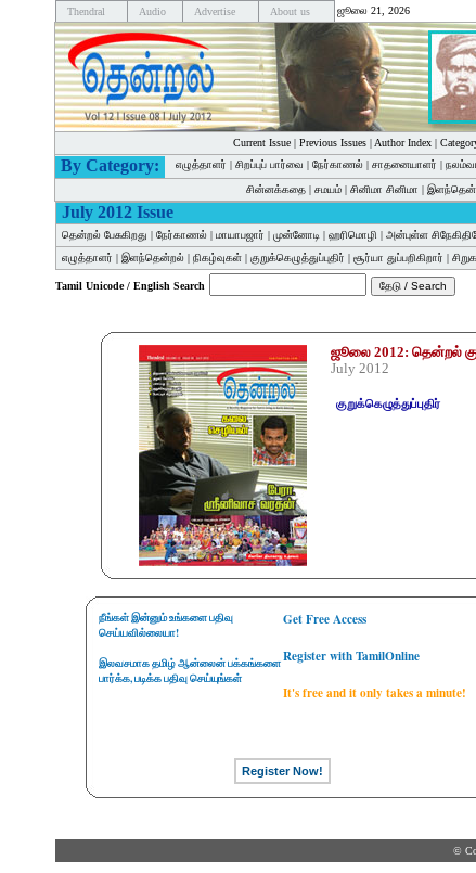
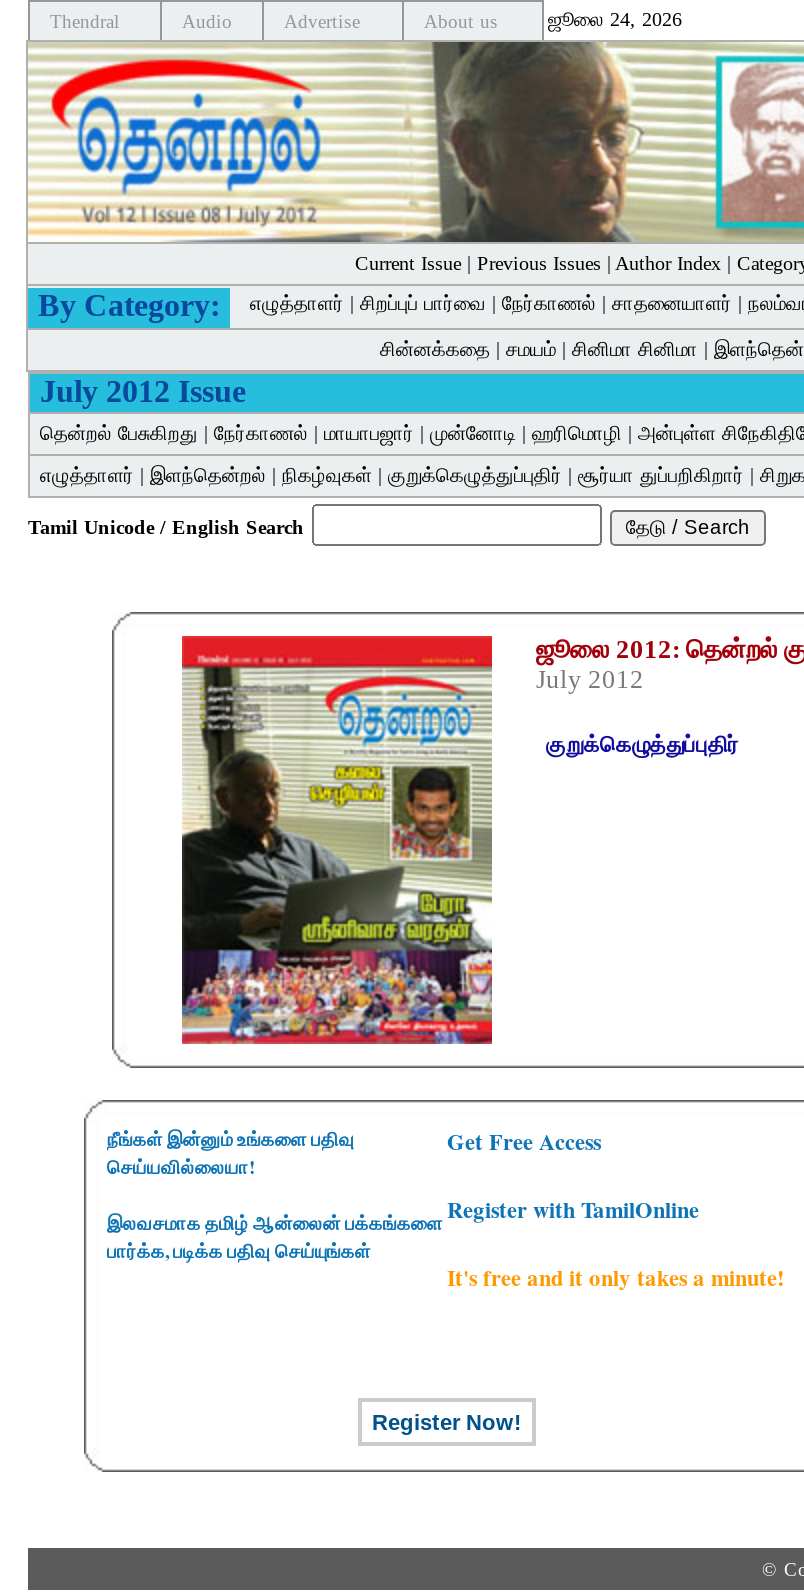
[337,4,410,16] ஜூலை 21, 2026 -> [548,8,682,30] ஜூலை 24, 2026

